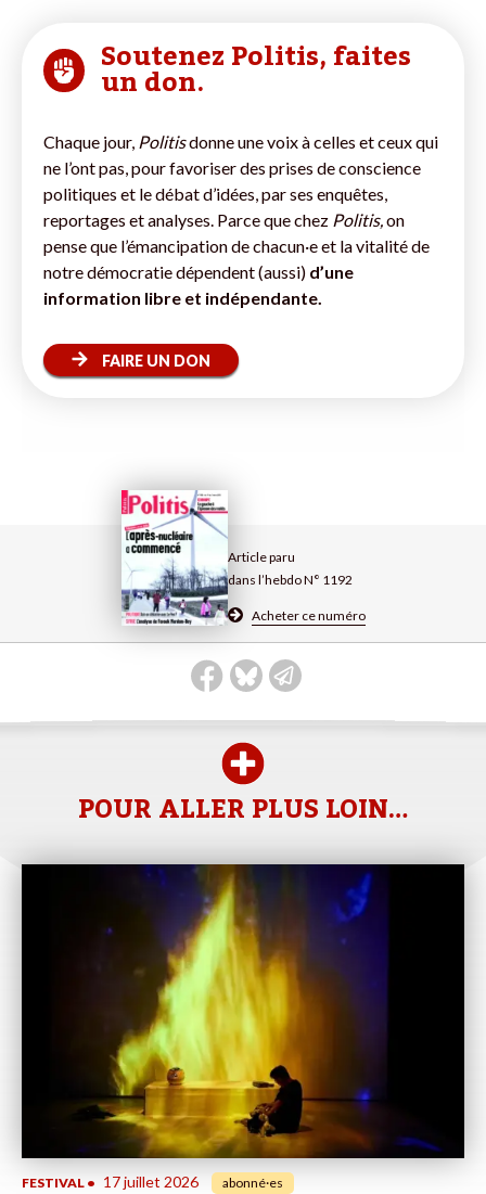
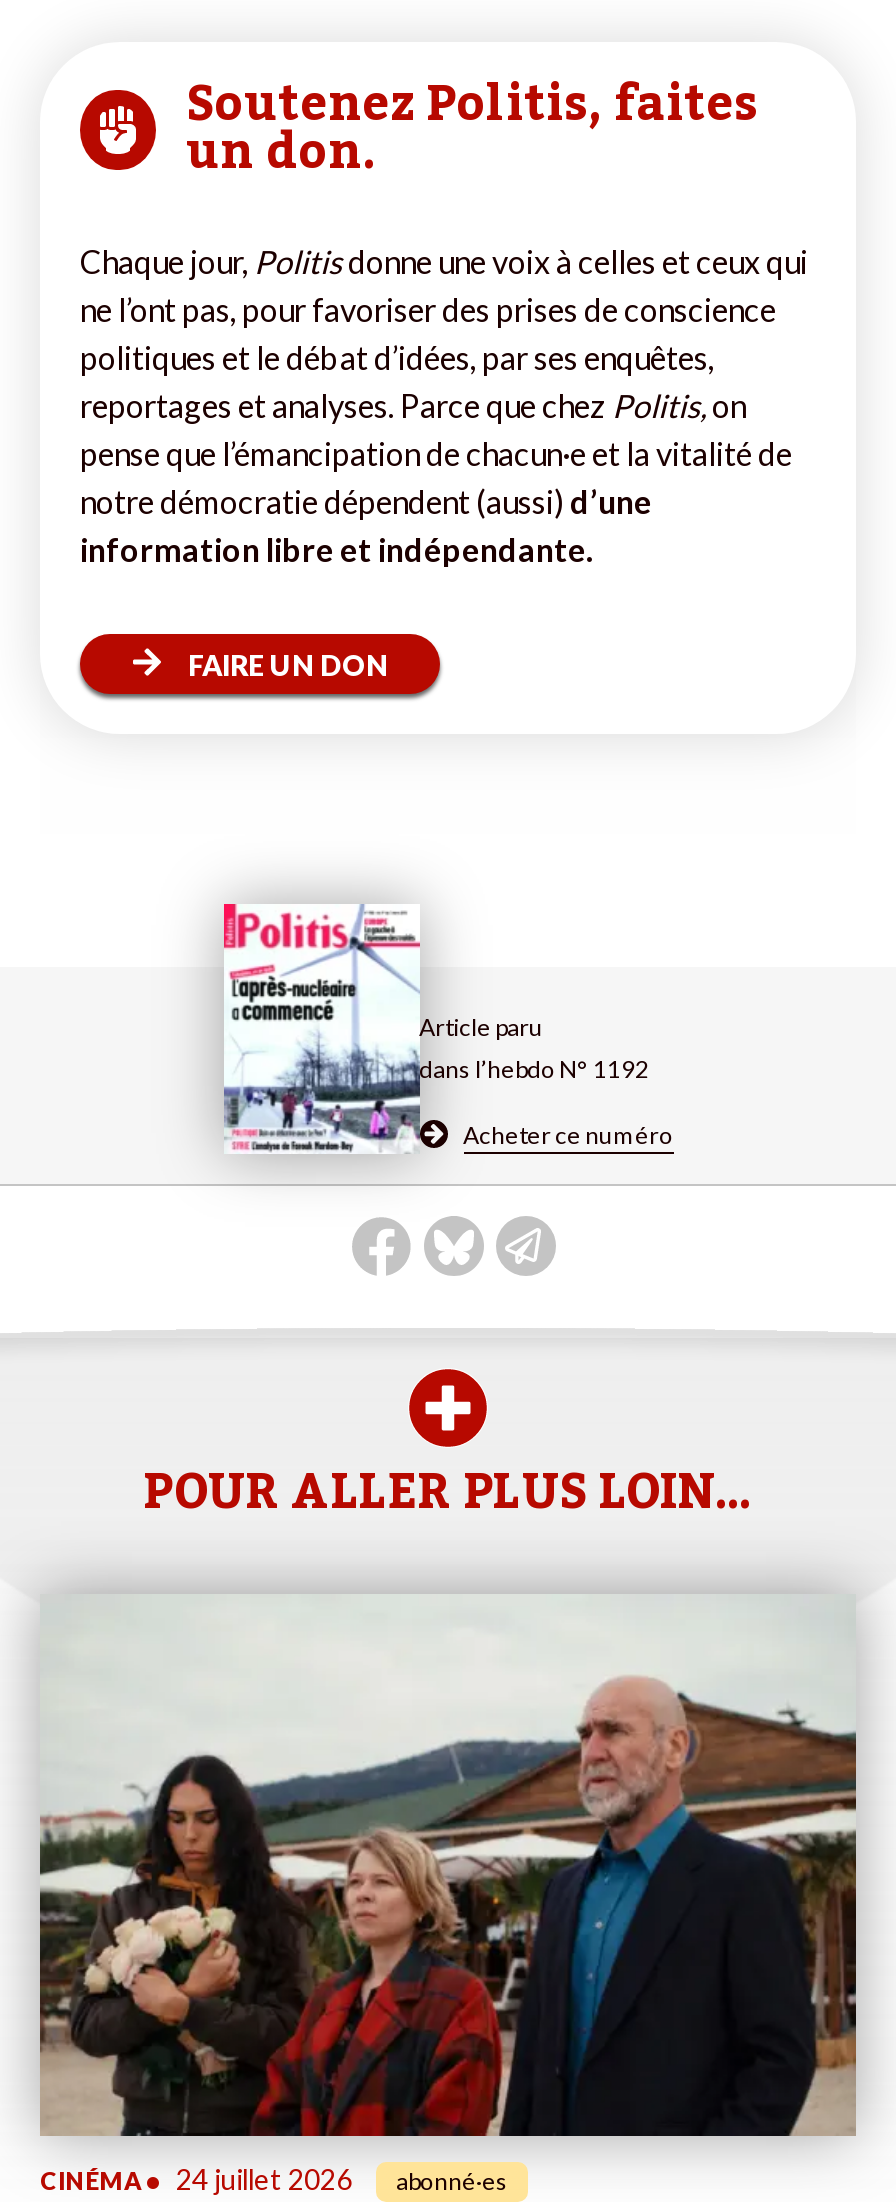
[21,863,465,1191] [image] | FESTIVAL• 17 juillet 2026 -> [38,1594,858,2197] [image] | CINÉMA• 24 juillet 2026

